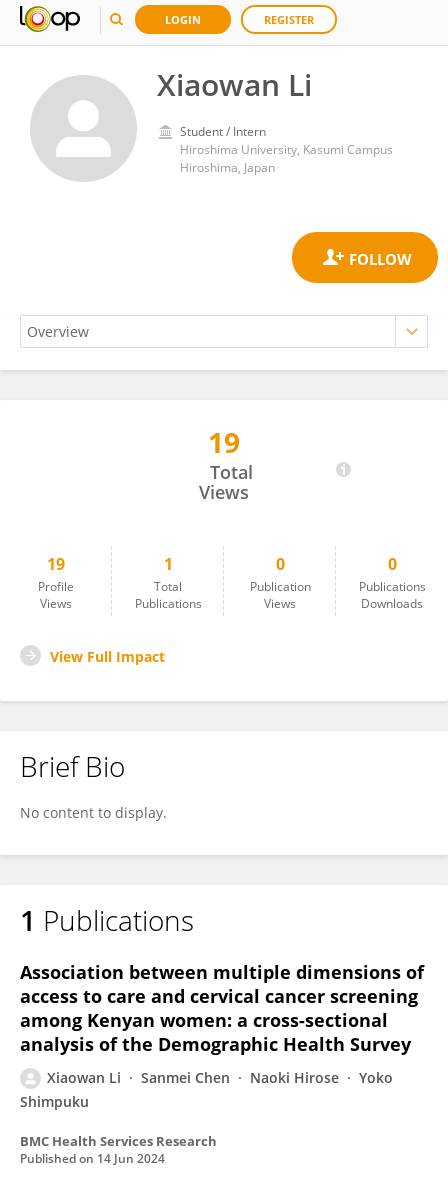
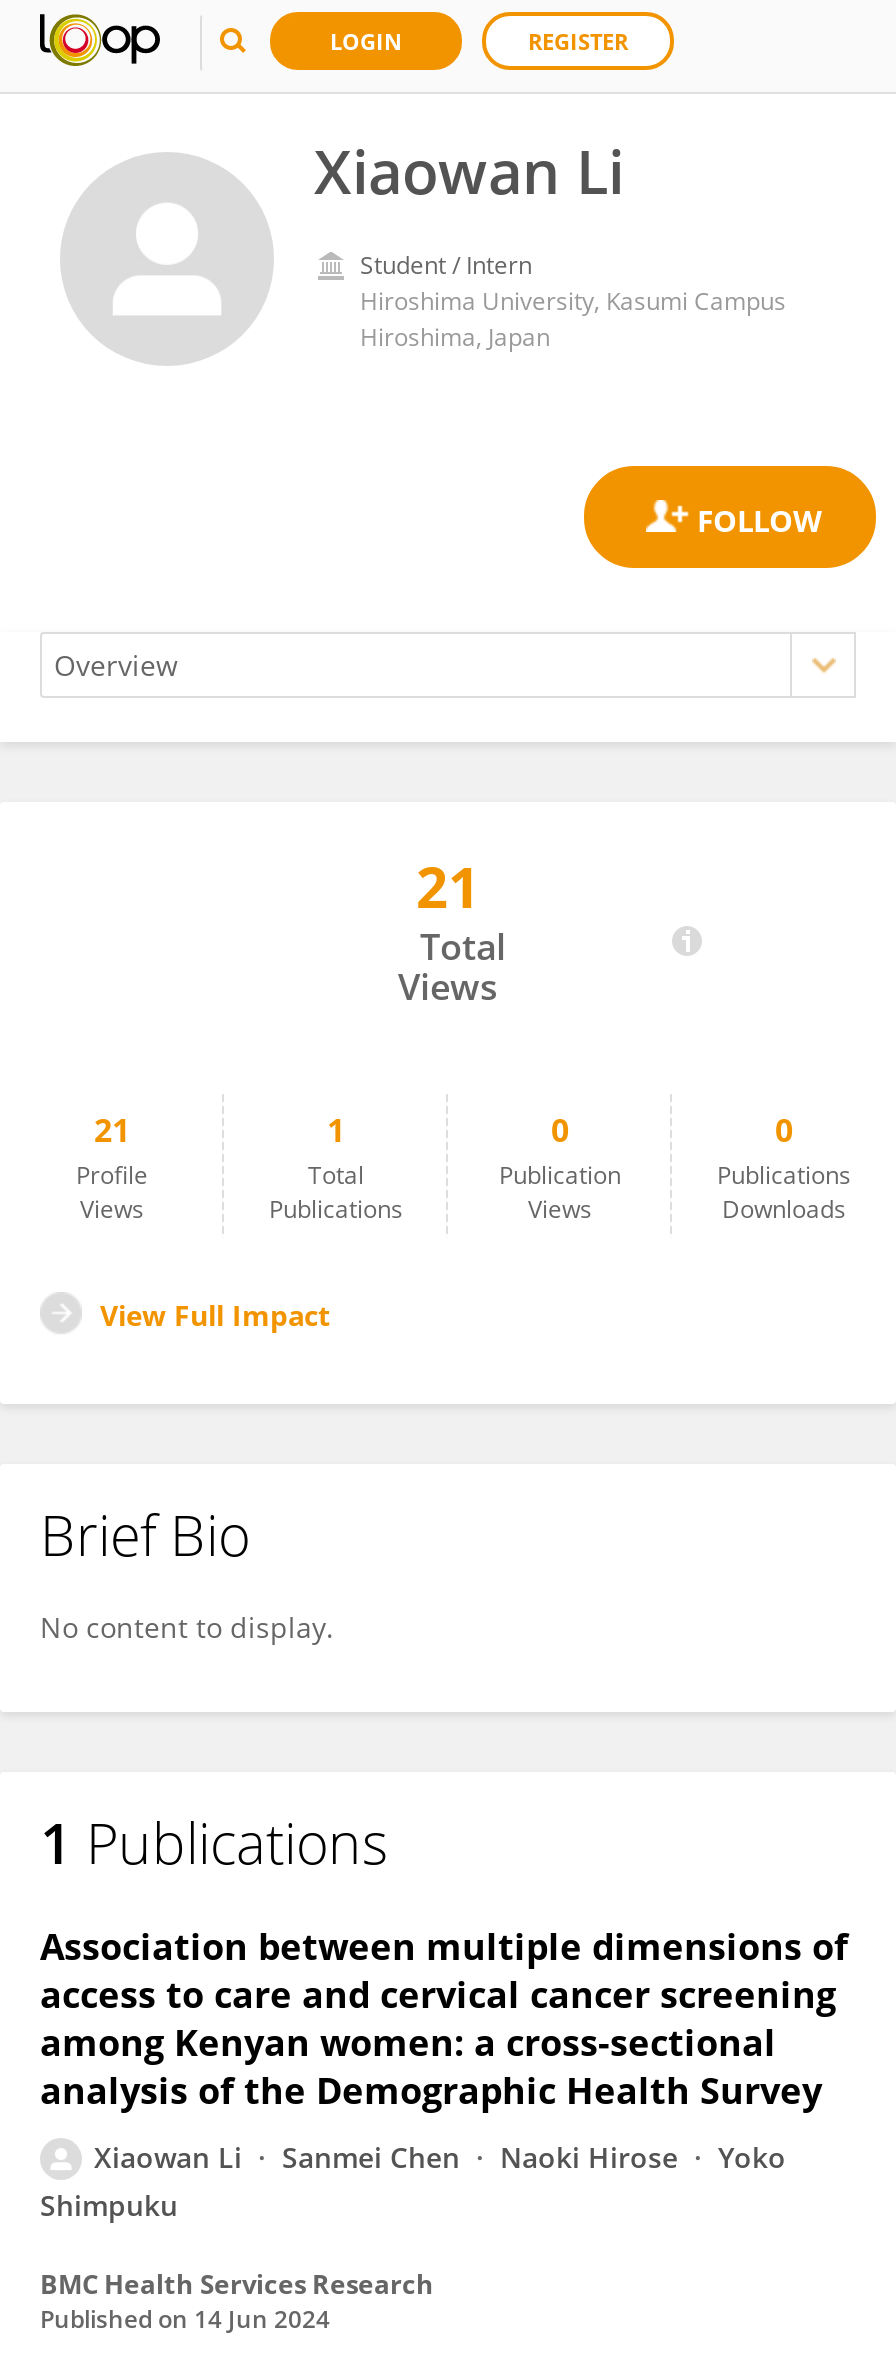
[208,423,240,461] 19 -> [416,848,480,924] 21
[47,553,65,575] 19 -> [94,1108,130,1152] 21

